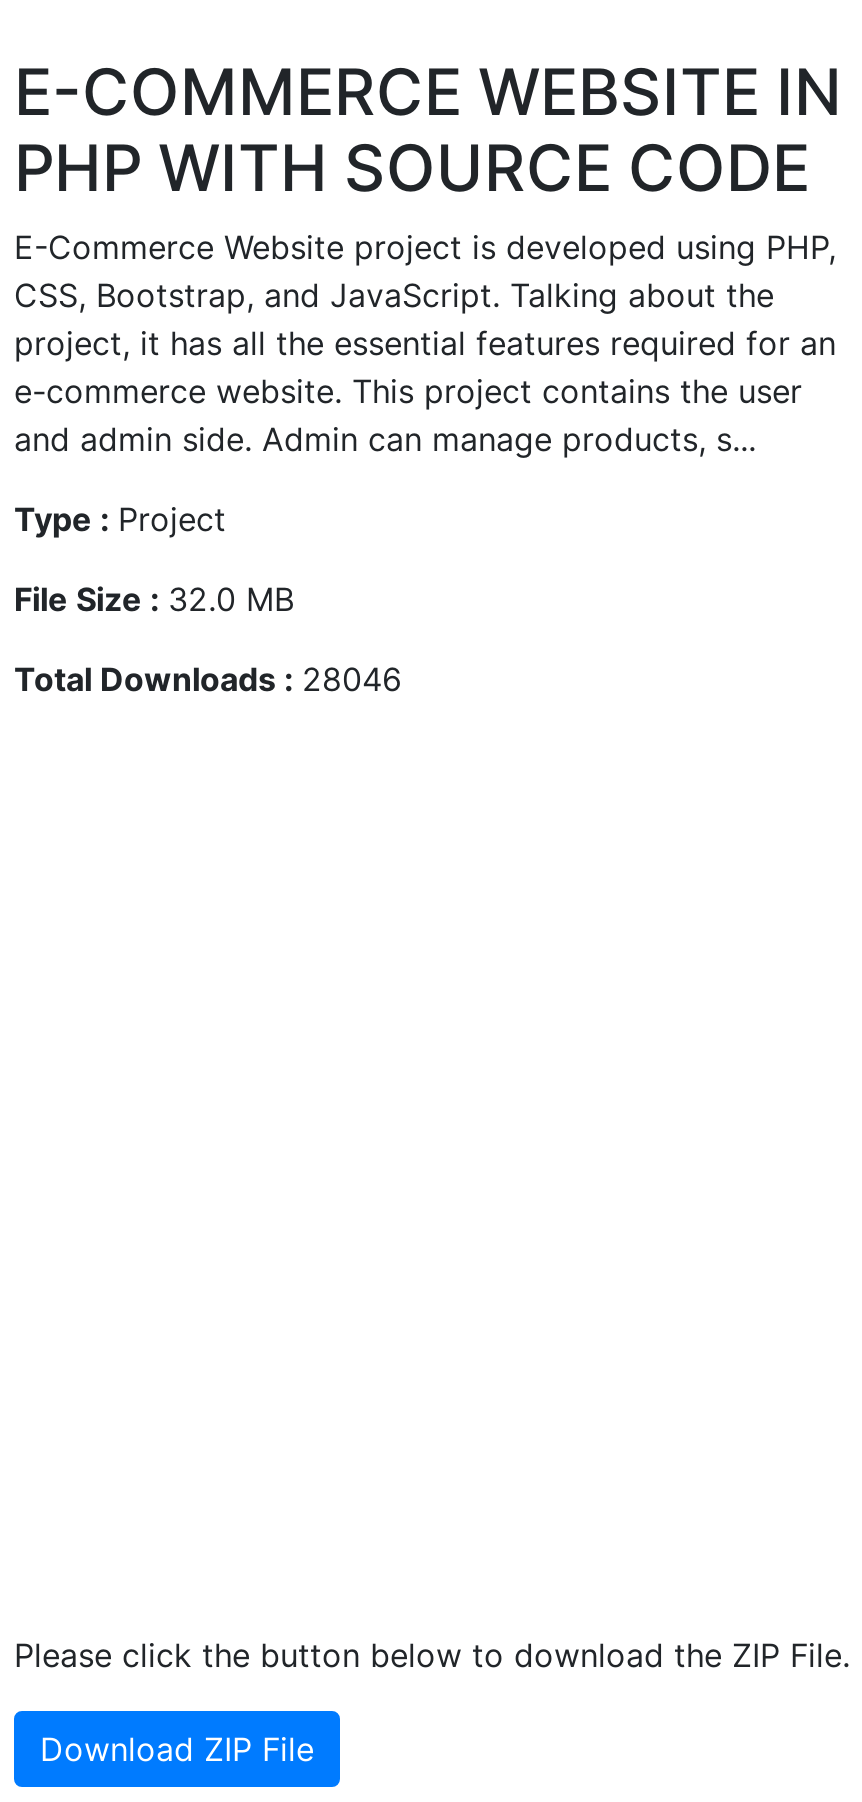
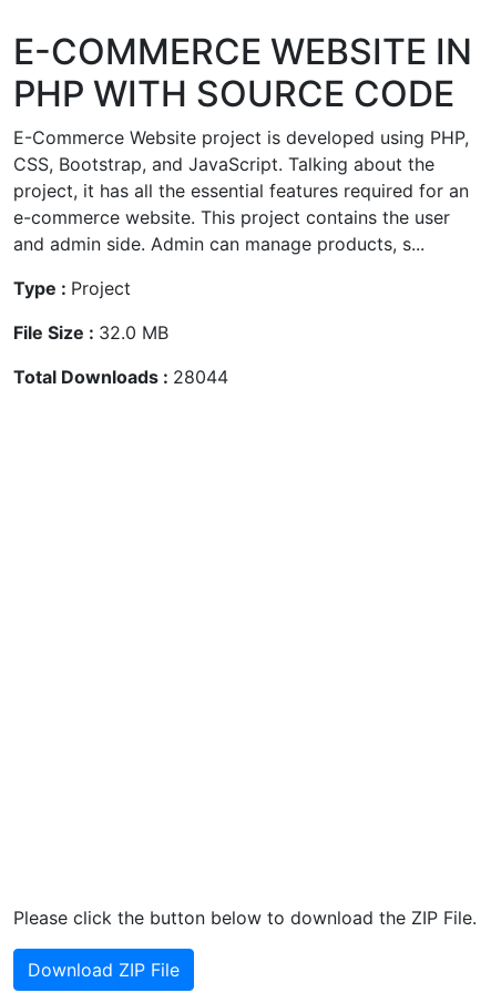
[14,659,402,699] Total Downloads : 28046 -> [13,366,228,388] Total Downloads : 28044

